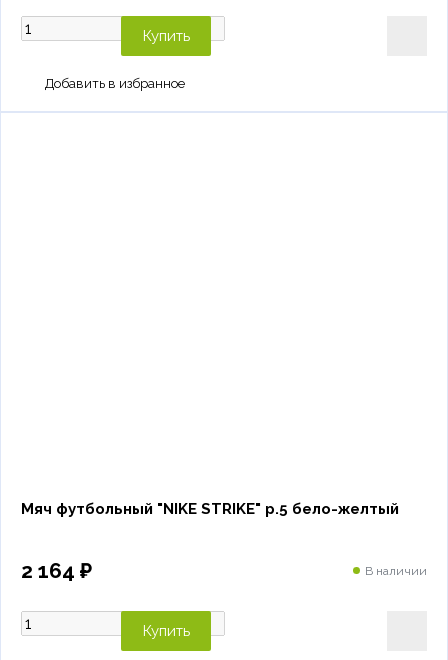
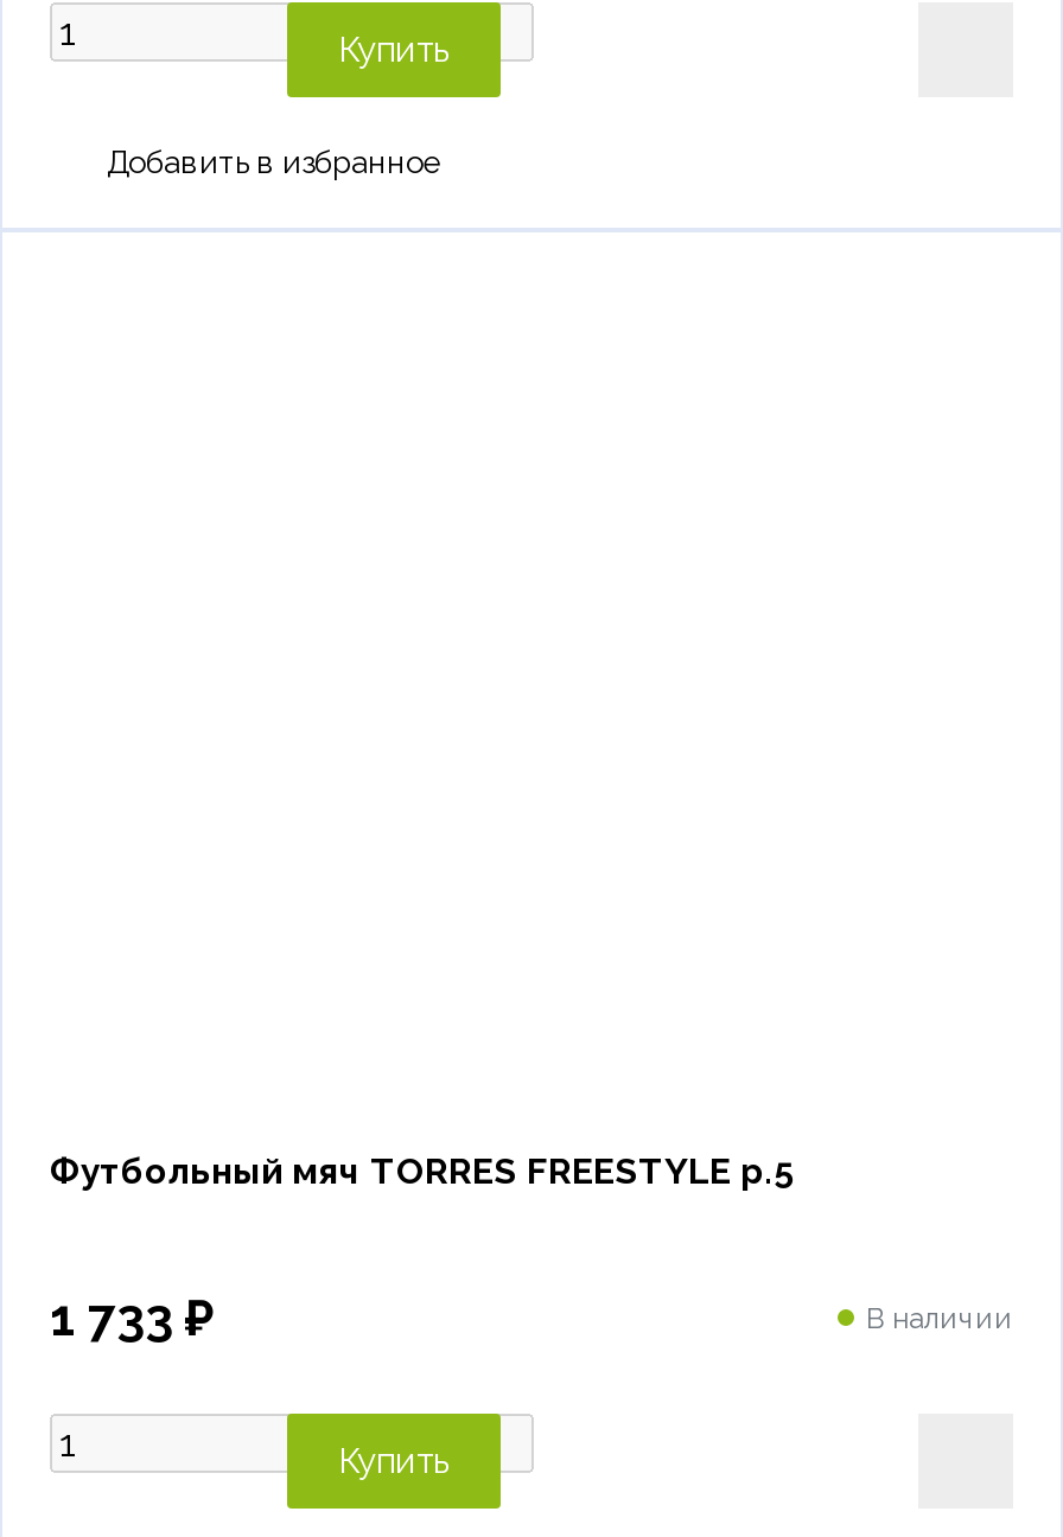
[21,500,399,518] Мяч футбольный "NIKE STRIKE" р.5 бело-желтый -> [50,1151,795,1193] Футбольный мяч TORRES FREESTYLE р.5
[21,558,92,583] 2 164 ₽ -> [50,1288,214,1347] 1 733 ₽

